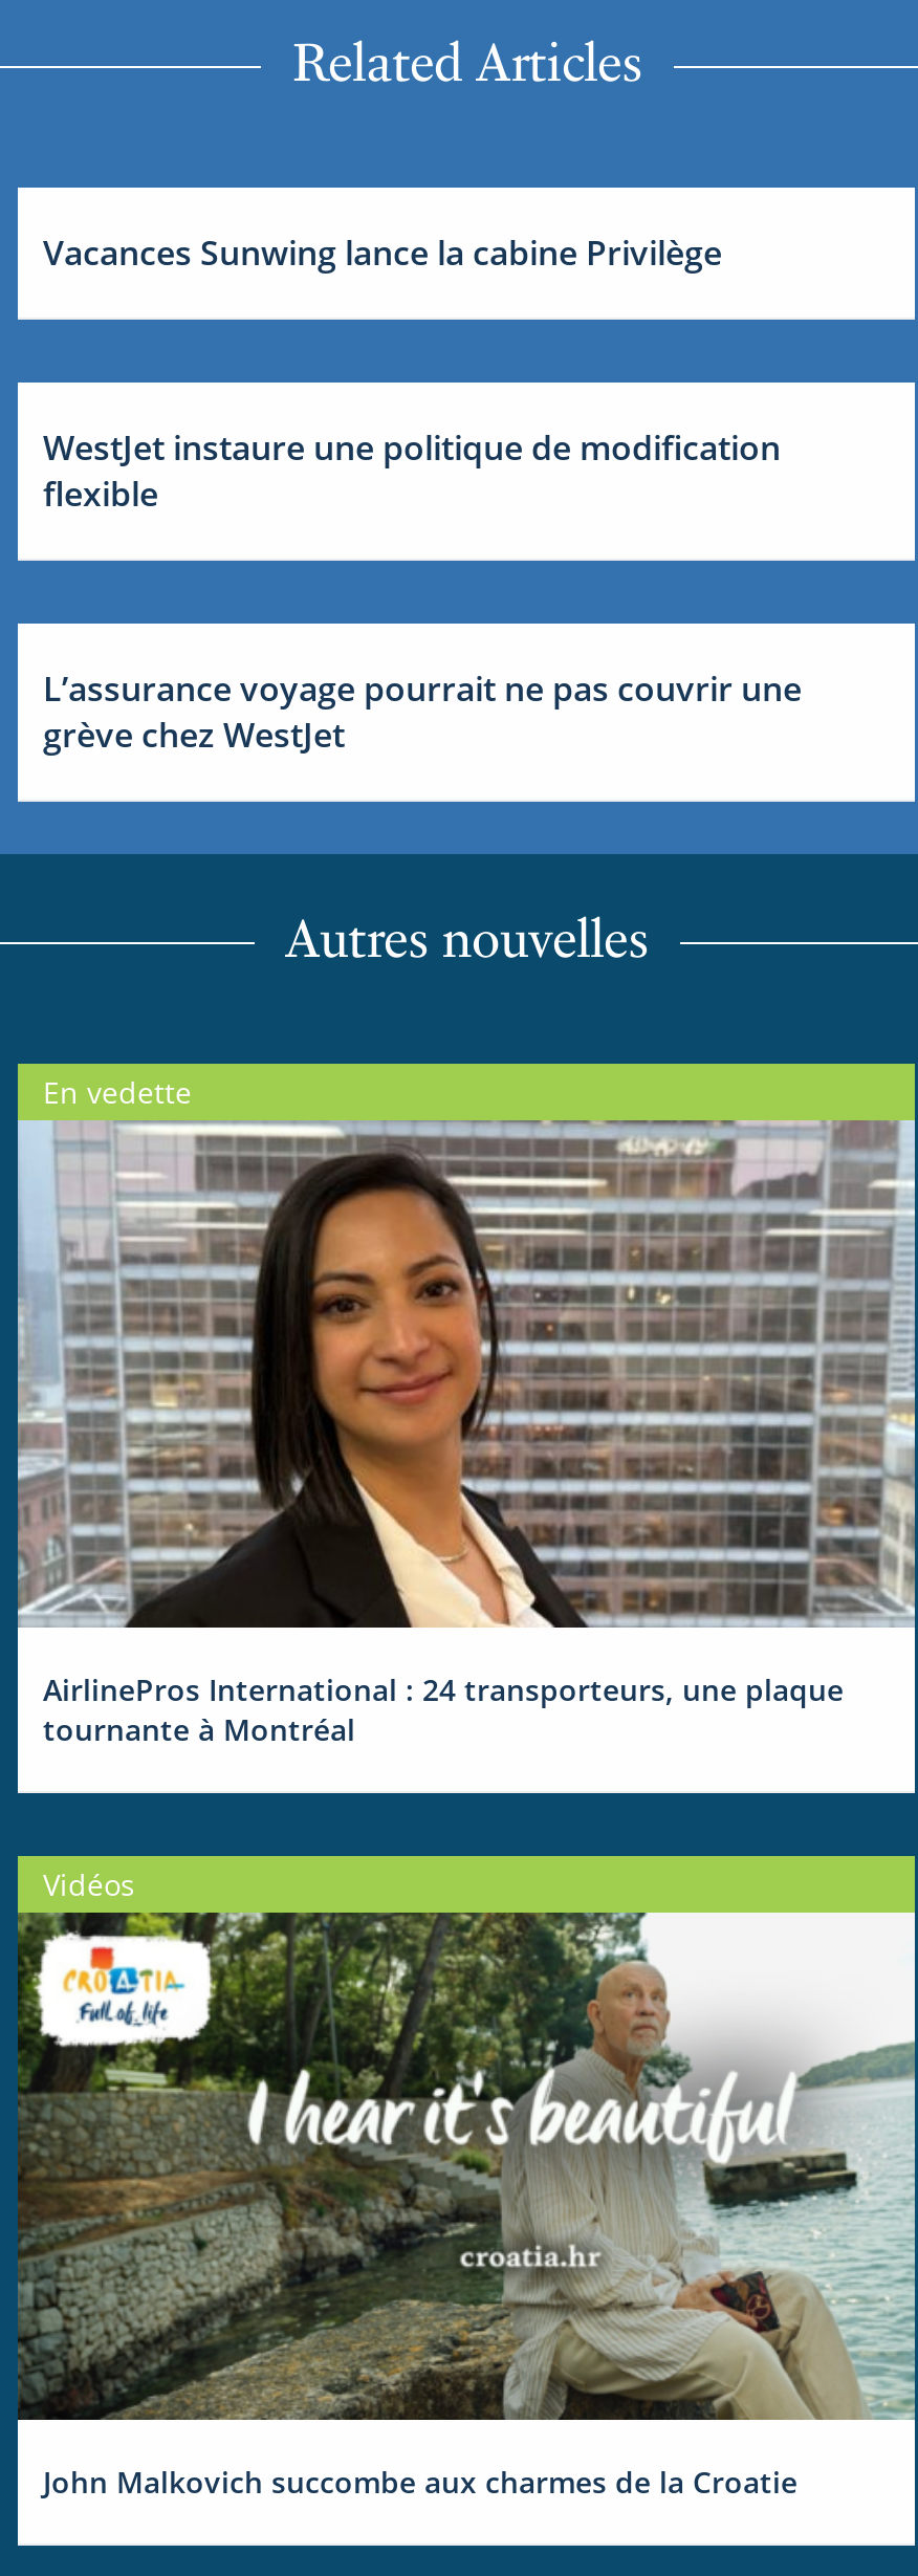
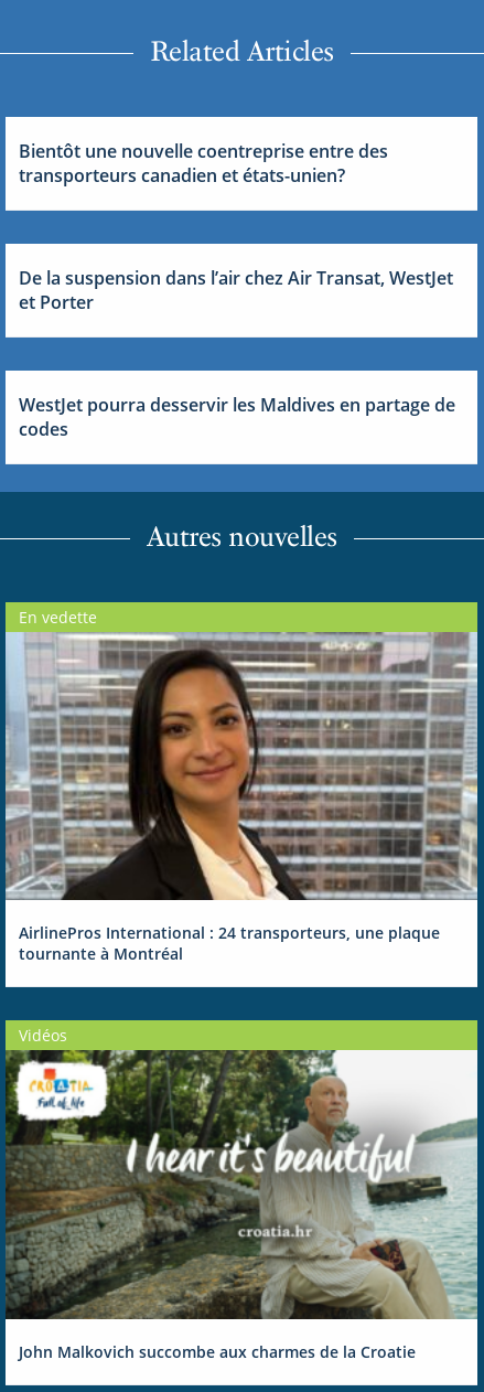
[43,229,722,275] Vacances Sunwing lance la cabine Privilège -> [19,139,388,187] Bientôt une nouvelle coentreprise entre des | transporteurs canadien et états-unien?
[43,424,781,516] WestJet instaure une politique de modification | flexible -> [19,265,453,314] De la suspension dans l’air chez Air Transat, WestJet | et Porter
[43,665,802,757] L’assurance voyage pourrait ne pas couvrir une | grève chez WestJet -> [19,392,455,441] WestJet pourra desservir les Maldives en partage de | codes

